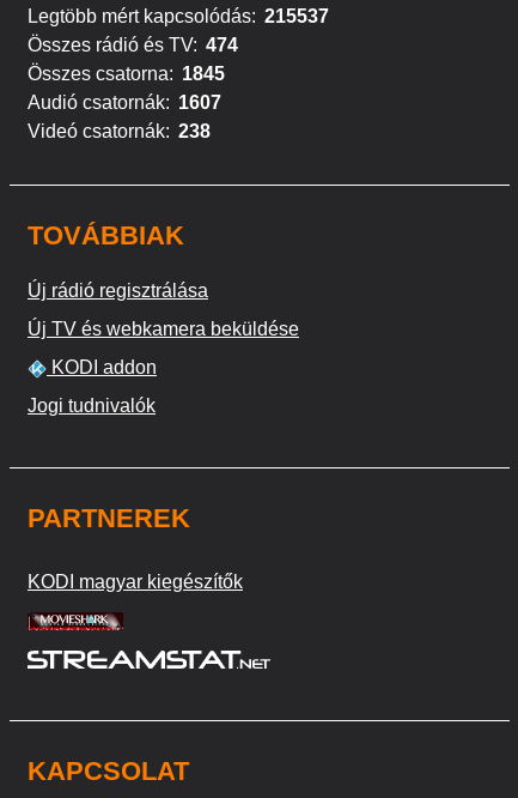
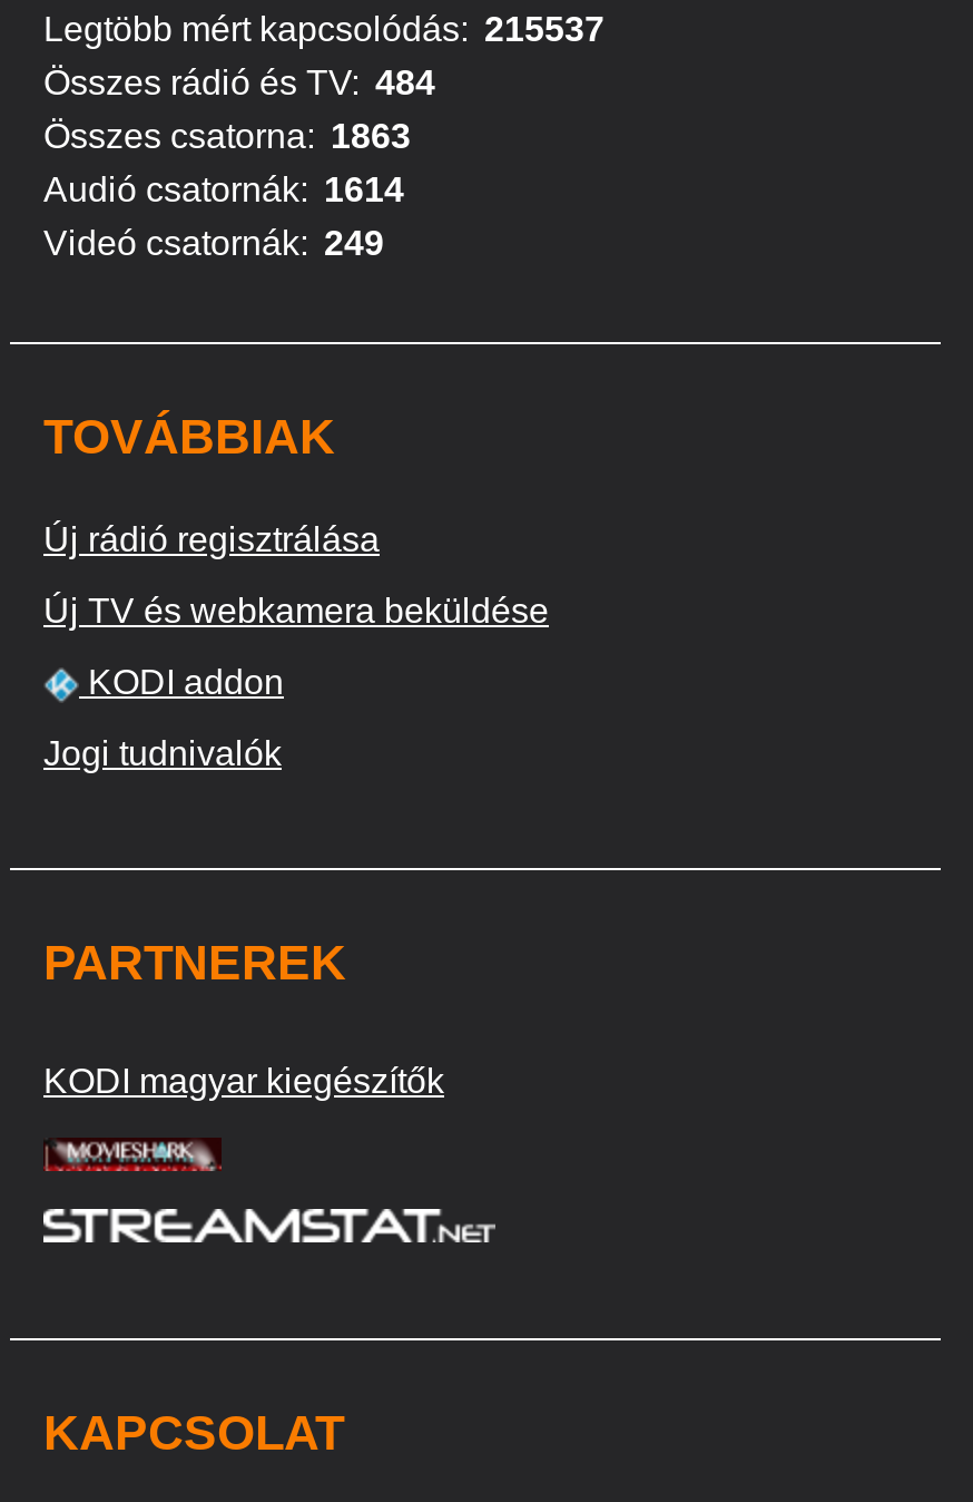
[28,35,238,55] Összes rádió és TV: 474 -> [43,64,435,101] Összes rádió és TV: 484
[28,64,225,84] Összes csatorna: 1845 -> [43,117,411,155] Összes csatorna: 1863
[28,92,221,113] Audió csatornák: 1607 -> [43,170,404,208] Audió csatornák: 1614
[28,121,211,141] Videó csatornák: 238 -> [43,224,384,262] Videó csatornák: 249

